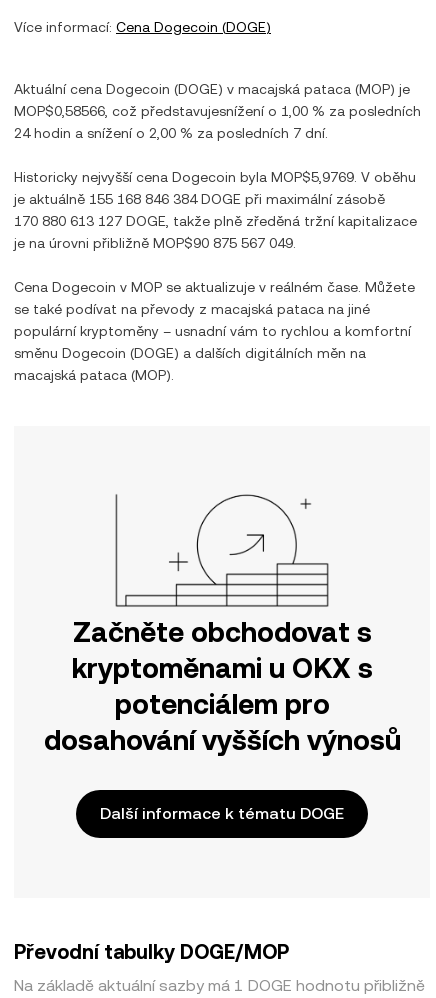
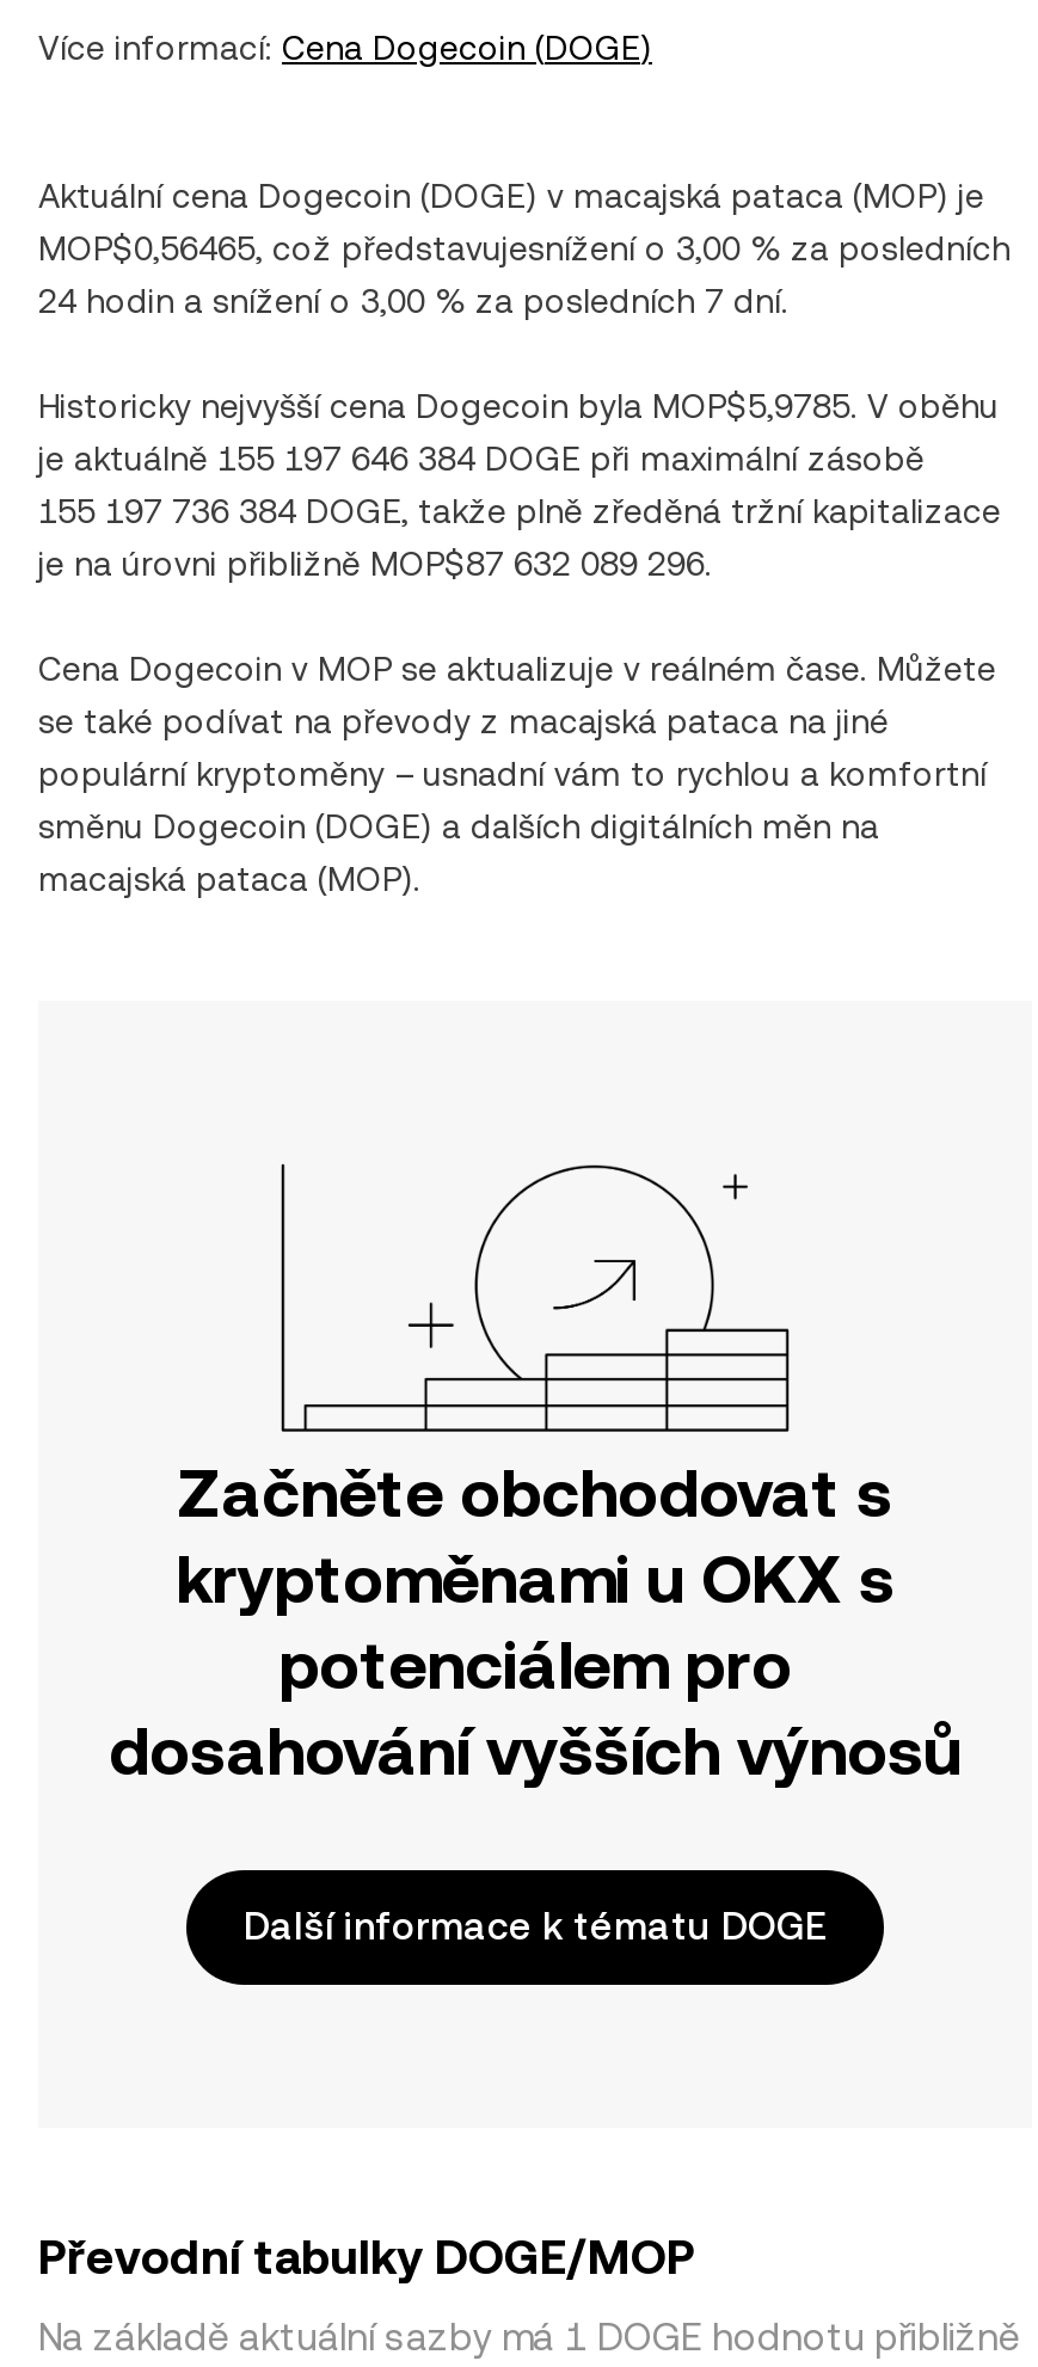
[14,103,421,119] MOP$0,58566, což představujesnížení o 1,00 % za posledních -> [38,229,1011,268] MOP$0,56465, což představujesnížení o 3,00 % za posledních
[14,125,328,141] 24 hodin a snížení o 2,00 % za posledních 7 dní. -> [38,282,788,320] 24 hodin a snížení o 3,00 % za posledních 7 dní.
[14,169,416,185] Historicky nejvyšší cena Dogecoin byla MOP$5,9769. V oběhu -> [38,387,999,425] Historicky nejvyšší cena Dogecoin byla MOP$5,9785. V oběhu
[14,191,385,207] je aktuálně 155 168 846 384 DOGE při maximální zásobě -> [38,439,925,478] je aktuálně 155 197 646 384 DOGE při maximální zásobě
[14,213,417,229] 170 880 613 127 DOGE, takže plně zředěná tržní kapitalizace -> [38,492,1001,530] 155 197 736 384 DOGE, takže plně zředěná tržní kapitalizace
[14,235,296,251] je na úrovni přibližně MOP$90 875 567 049. -> [38,545,712,583] je na úrovni přibližně MOP$87 632 089 296.

